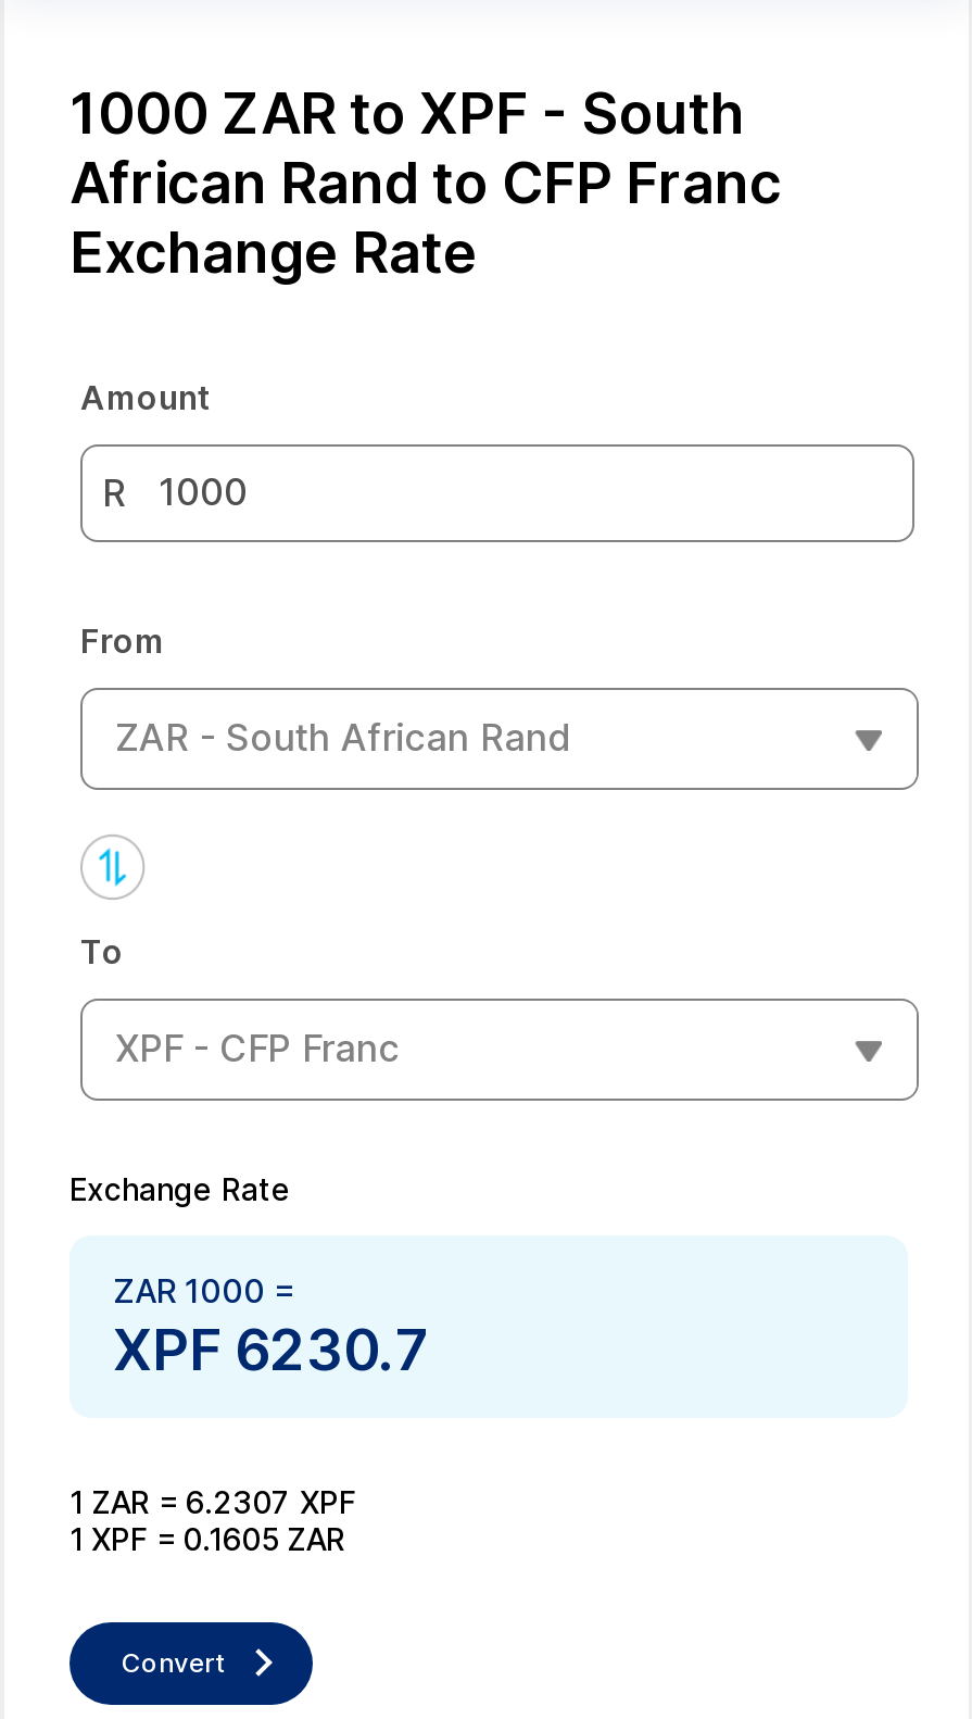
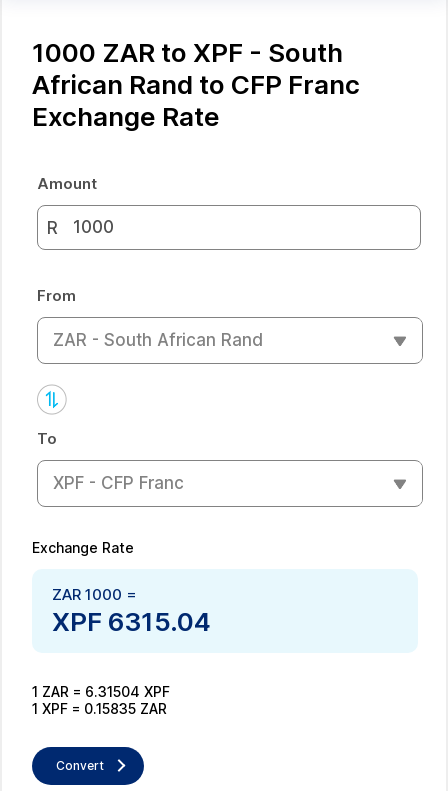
[113,1315,428,1382] XPF 6230.7 -> [52,605,211,636] XPF 6315.04
[70,1482,356,1519] 1 ZAR = 6.2307 XPF -> [32,682,170,699] 1 ZAR = 6.31504 XPF
[70,1519,345,1556] 1 XPF = 0.1605 ZAR -> [32,699,167,716] 1 XPF = 0.15835 ZAR

